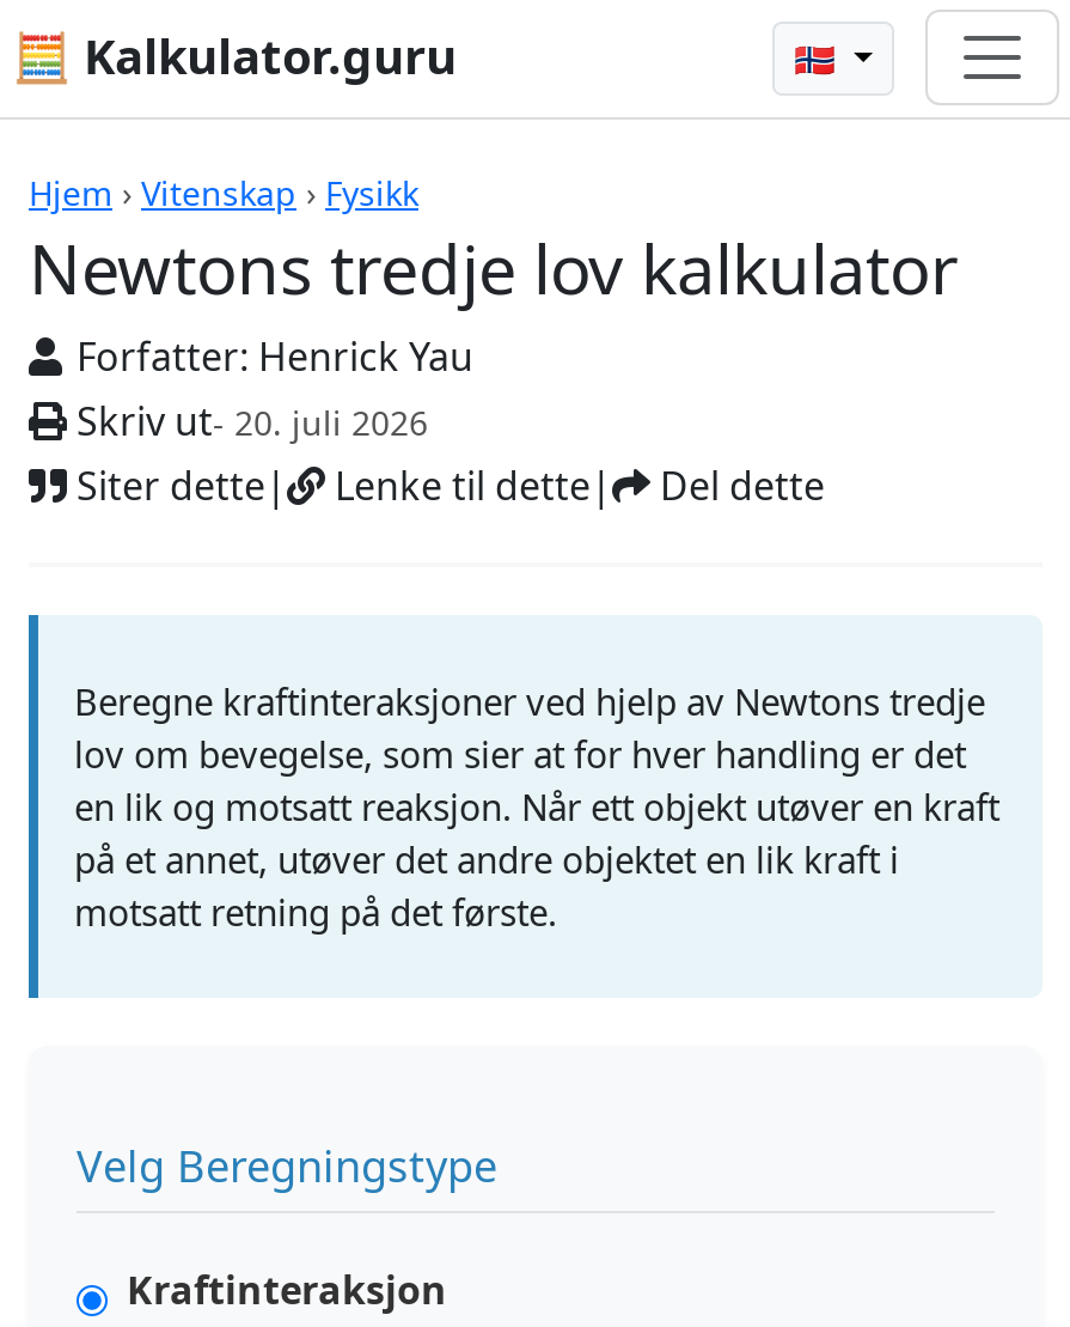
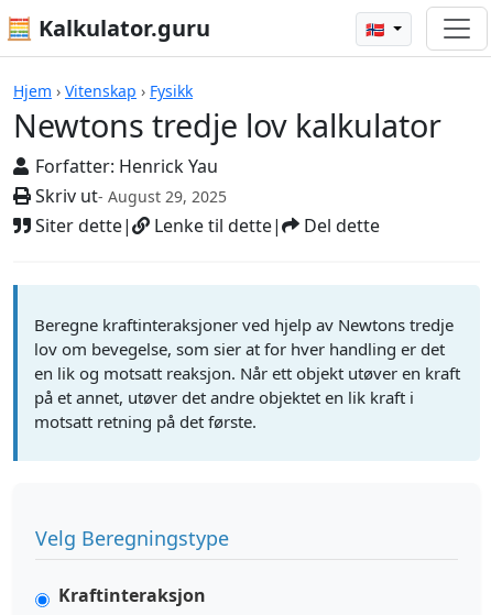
[67,395,428,448] Skriv ut - 20. juli 2026 -> [31,184,227,208] Skriv ut - August 29, 2025

